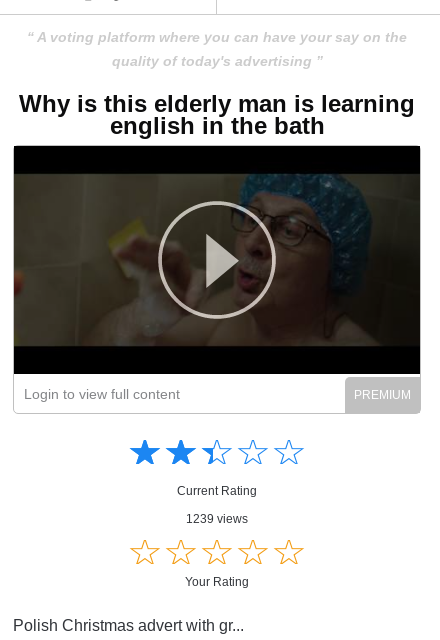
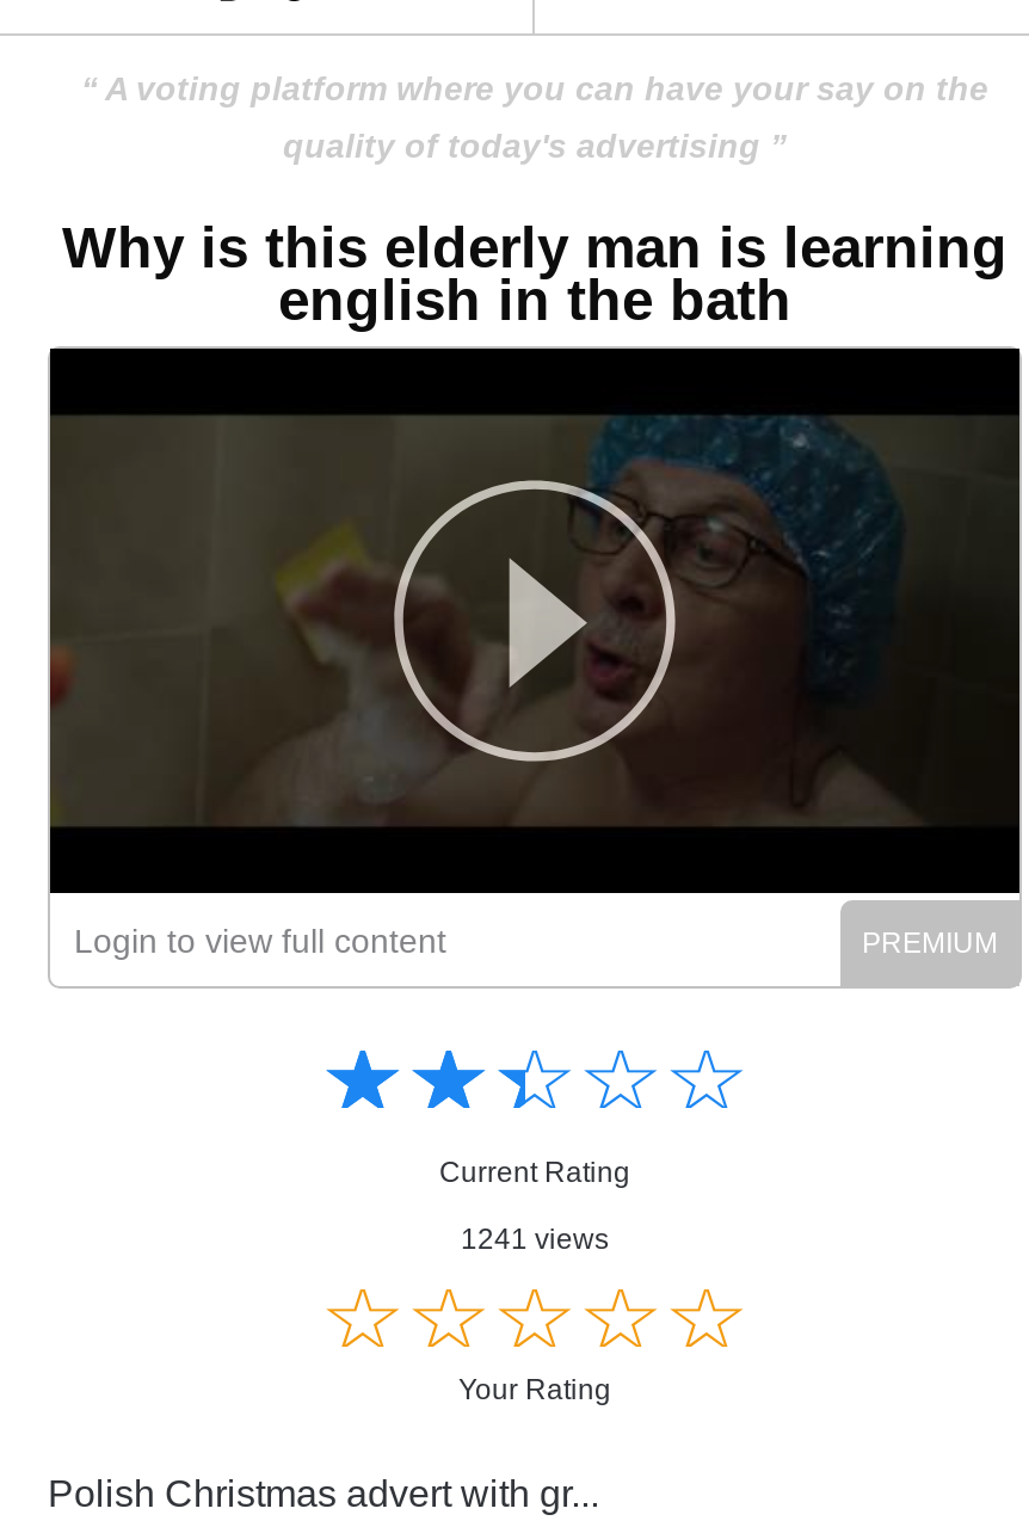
[186,512,248,526] 1239 views -> [461,1224,609,1257] 1241 views

